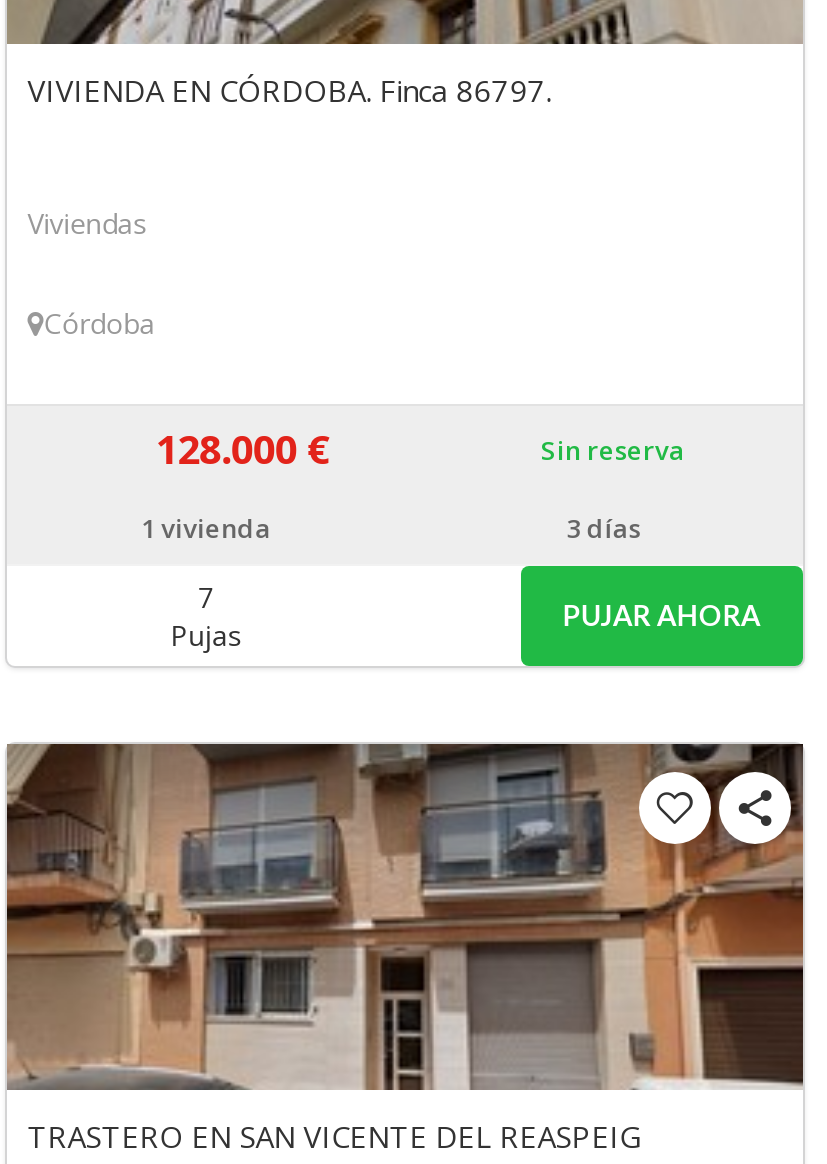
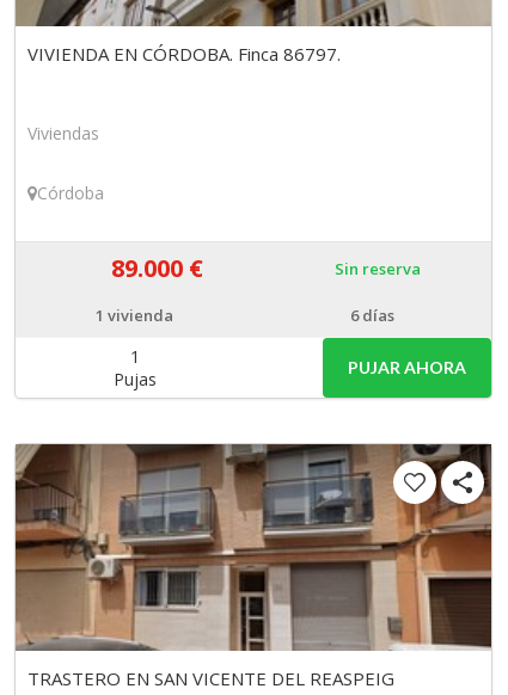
[155,422,331,476] 128.000 € -> [111,252,203,284] 89.000 €
[567,511,641,547] 3 días -> [350,305,394,326] 6 días
[198,577,214,615] 7 -> [130,345,139,367] 1

